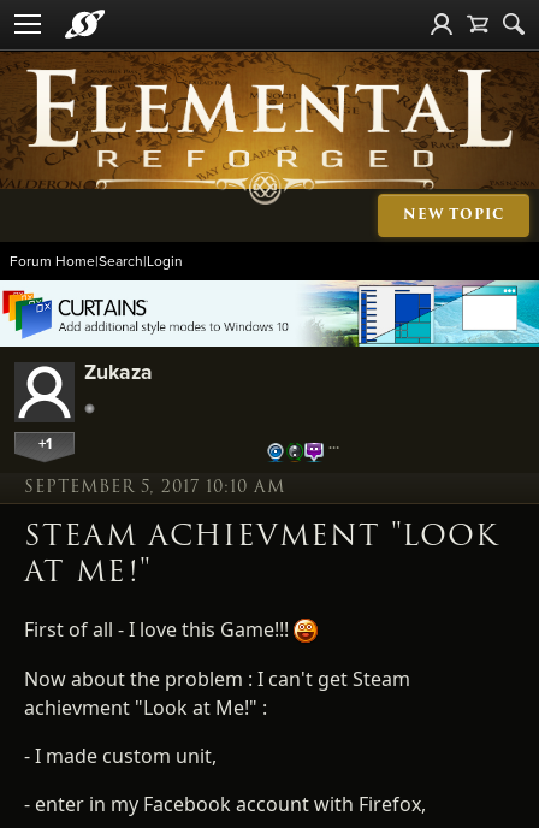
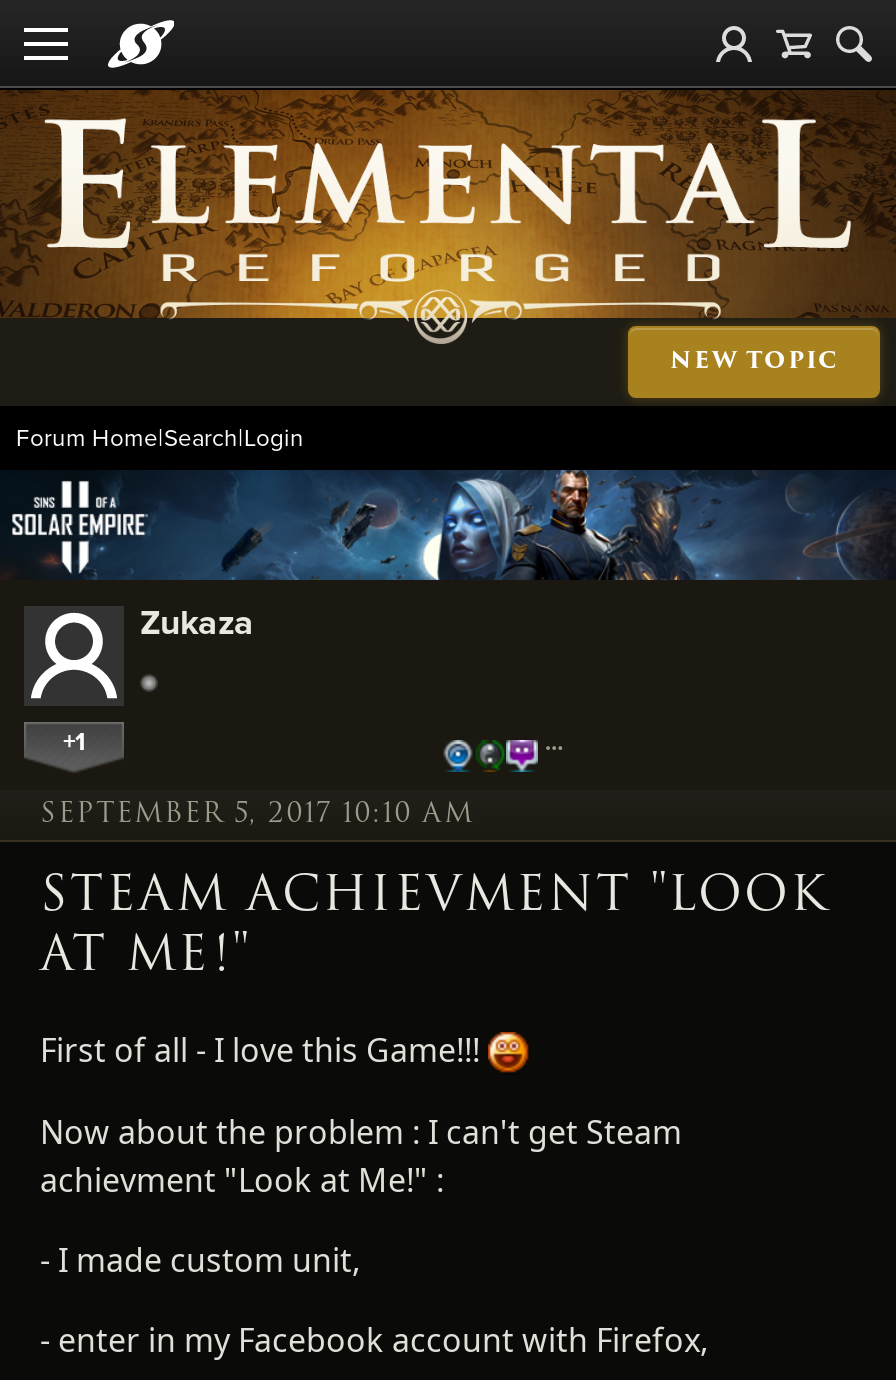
[4,279,535,348] [image] -> [6,470,890,582] [image]

